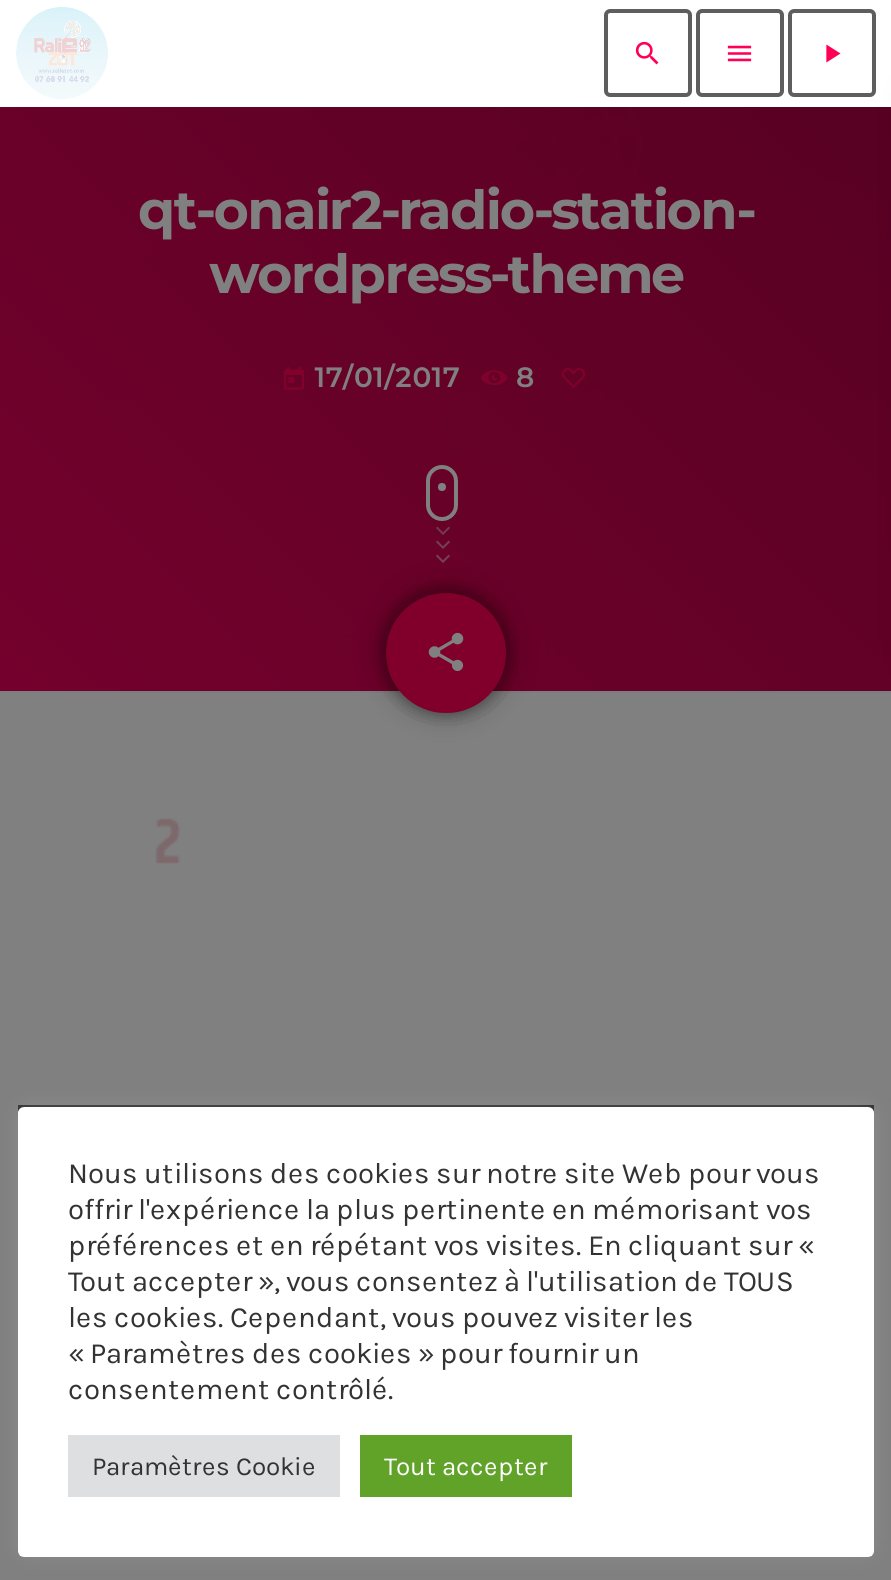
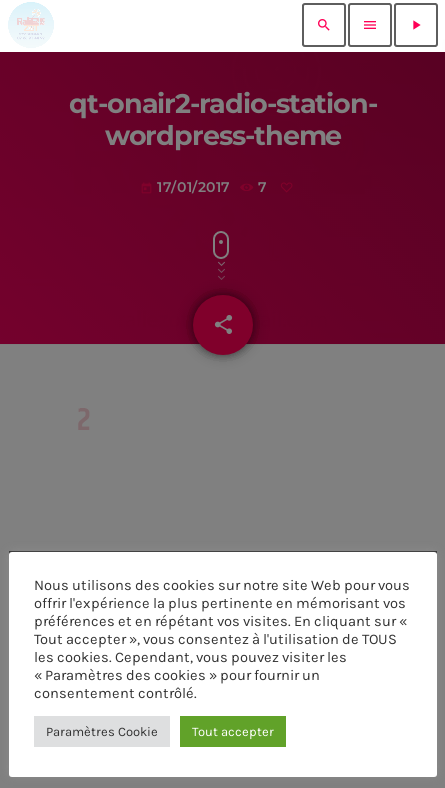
[516,360,544,396] 8 -> [258,178,272,196] 7

